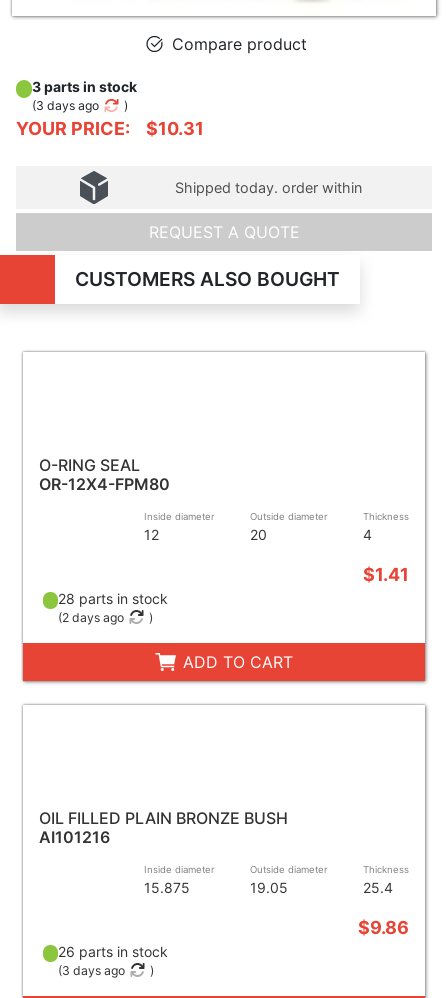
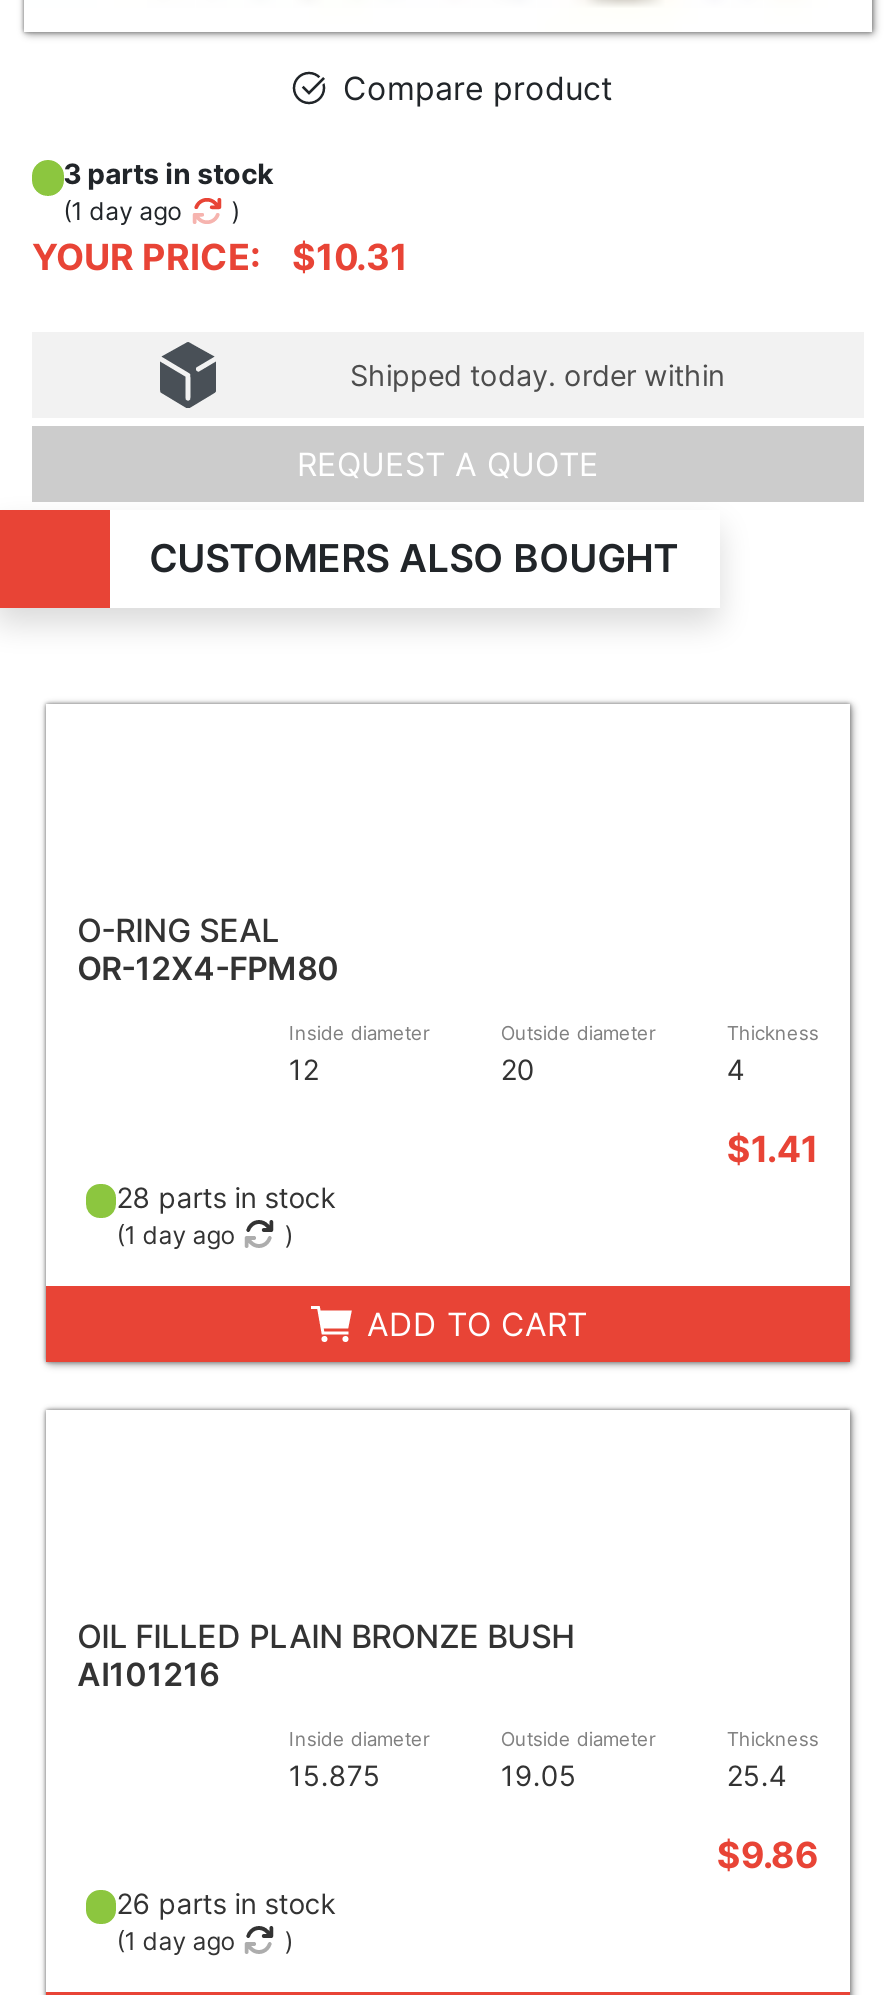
[32,98,99,113] (3 days ago -> [63,196,181,226] (1 day ago
[58,610,124,625] (2 days ago -> [116,1219,234,1249] (1 day ago
[58,963,125,978] (3 days ago -> [116,1925,234,1955] (1 day ago

